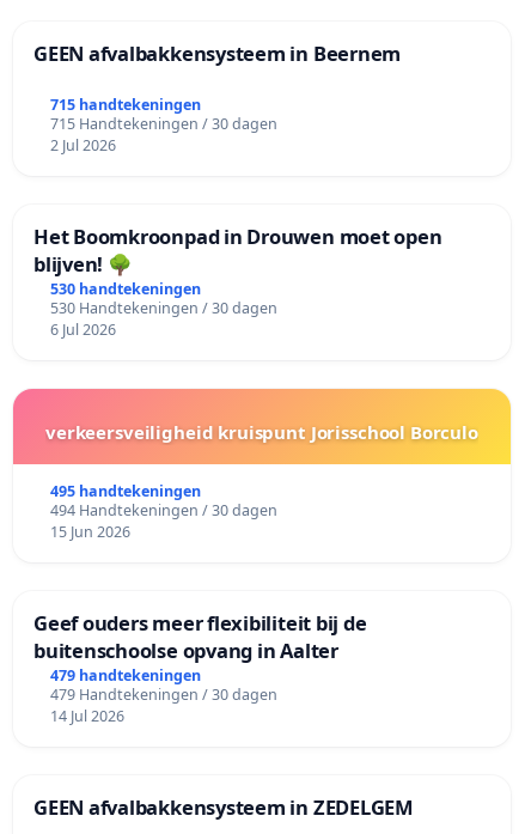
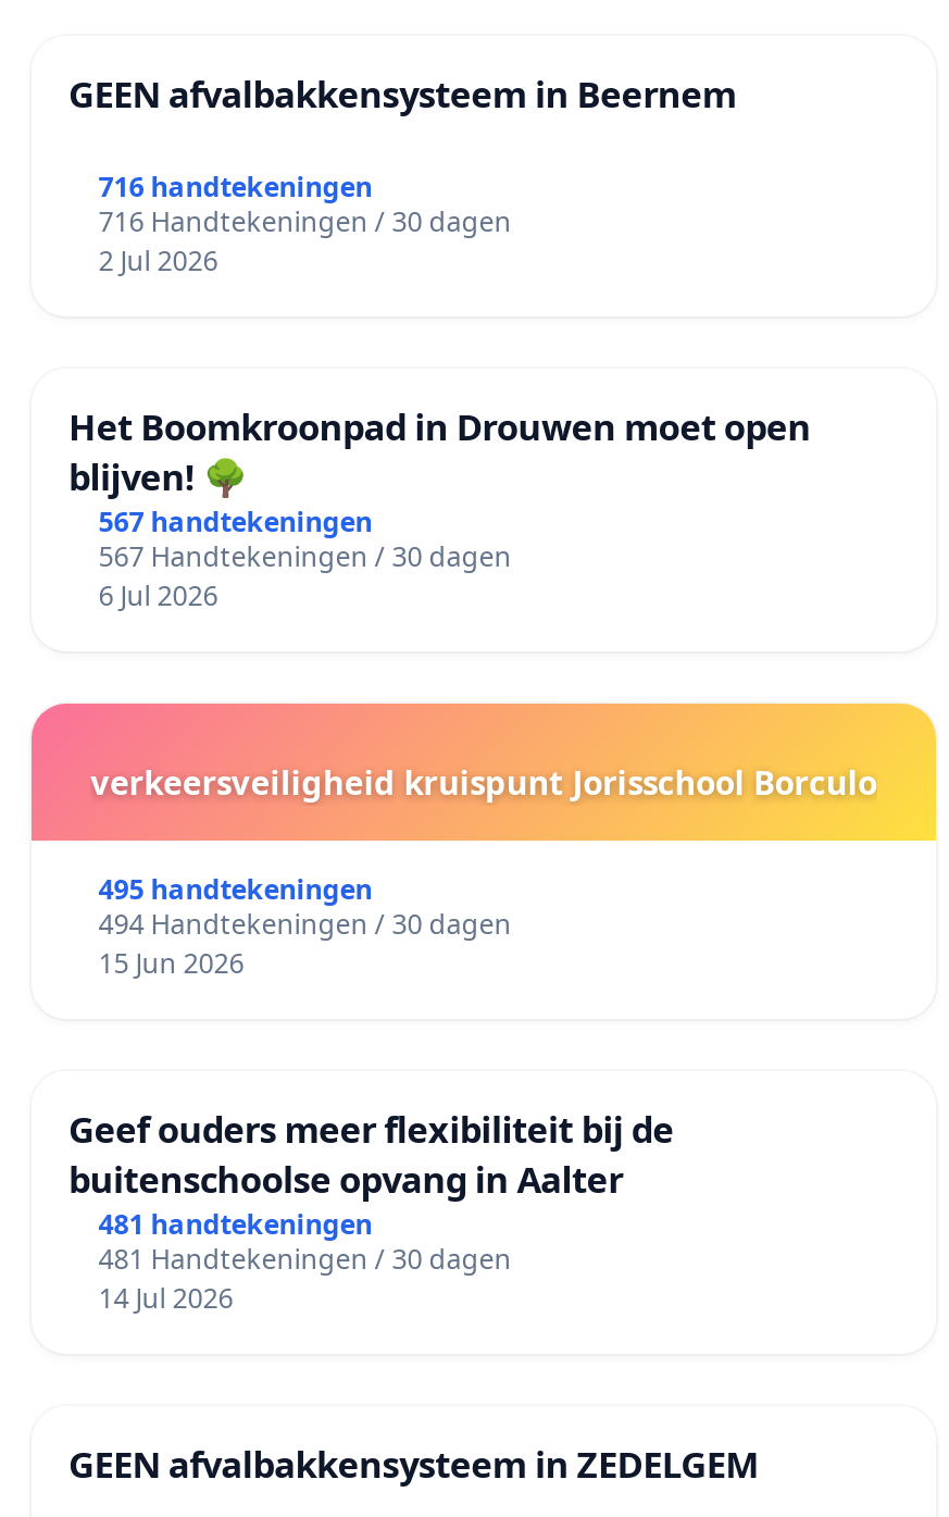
[50,95,201,115] 715 handtekeningen -> [98,170,372,207] 716 handtekeningen
[50,114,277,135] 715 Handtekeningen / 30 dagen -> [98,204,512,241] 716 Handtekeningen / 30 dagen
[50,279,201,299] 530 handtekeningen -> [98,504,372,541] 567 handtekeningen
[50,298,277,319] 530 Handtekeningen / 30 dagen -> [98,539,512,576] 567 Handtekeningen / 30 dagen
[50,665,201,686] 479 handtekeningen -> [98,1206,372,1243] 481 handtekeningen
[50,685,277,705] 479 Handtekeningen / 30 dagen -> [98,1241,512,1278] 481 Handtekeningen / 30 dagen

